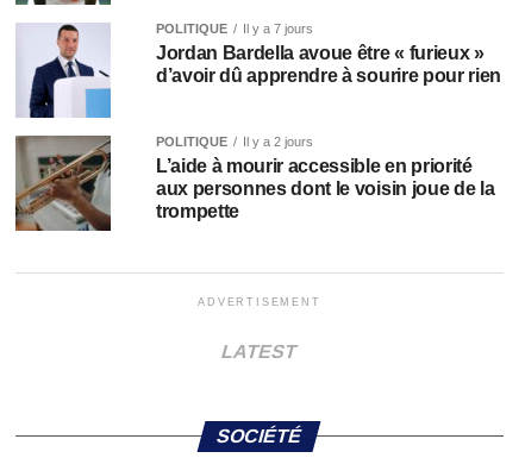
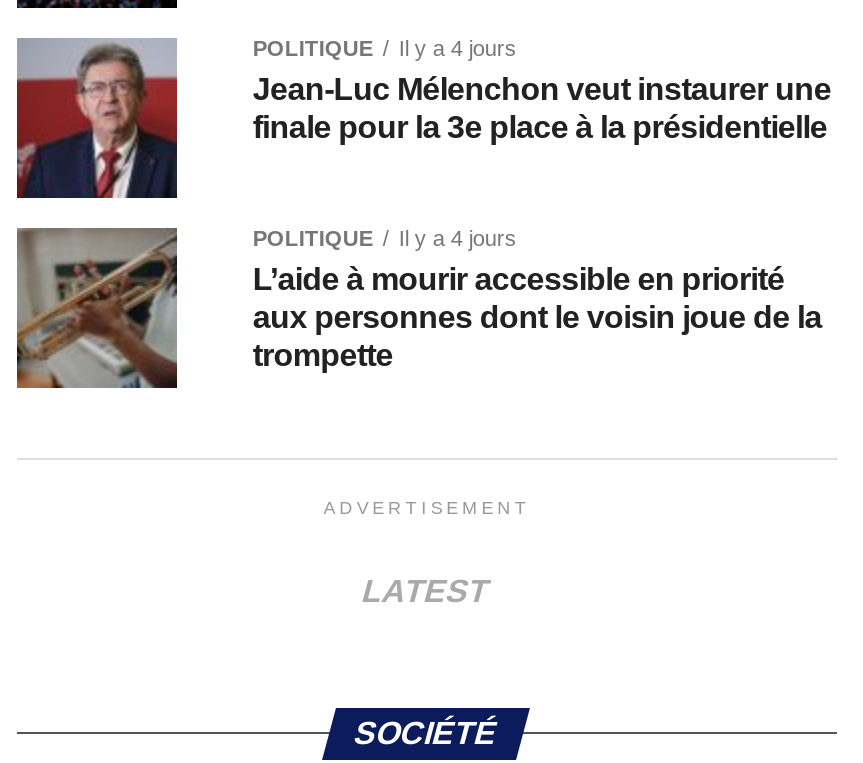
[15,21,501,119] [image] | Il y a 7 jours | Jordan Bardella avoue être « furieux » | d’avoir dû apprendre à sourire pour rien -> [15,36,831,200] [image] | Il y a 4 jours | Jean-Luc Mélenchon veut instaurer une | finale pour la 3e place à la présidentielle
[156,134,313,149] POLITIQUE Il y a 2 jours -> [253,226,517,250] POLITIQUE Il y a 4 jours

